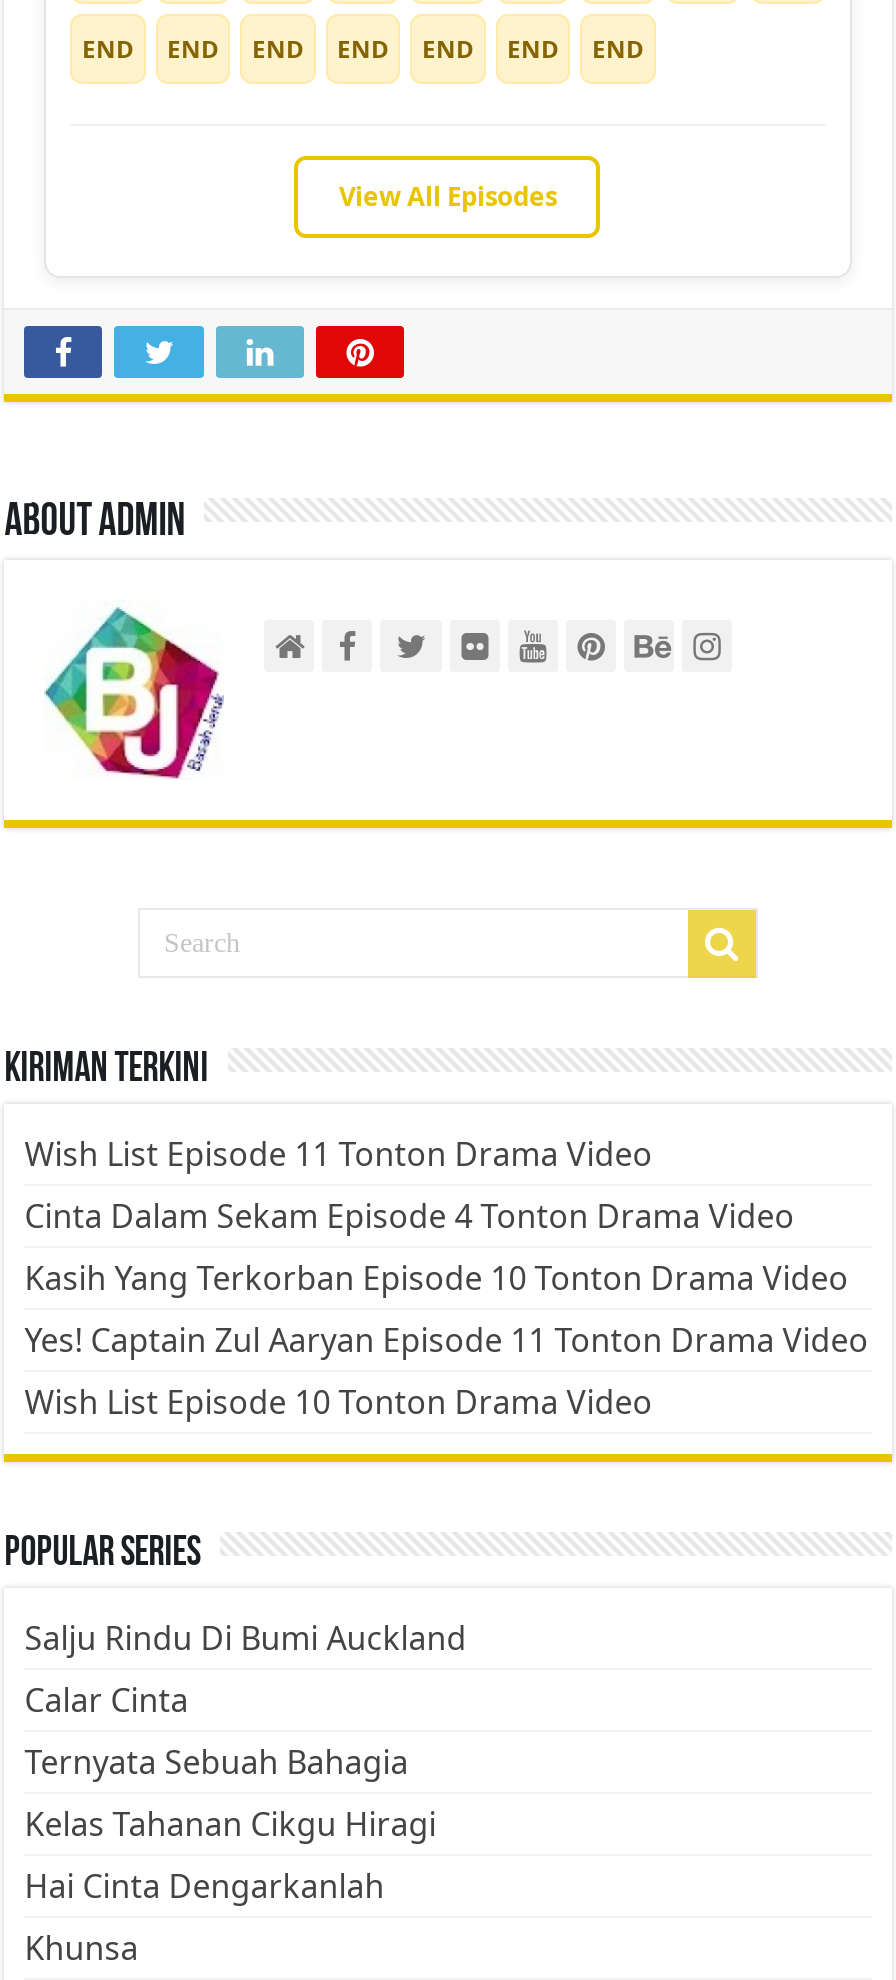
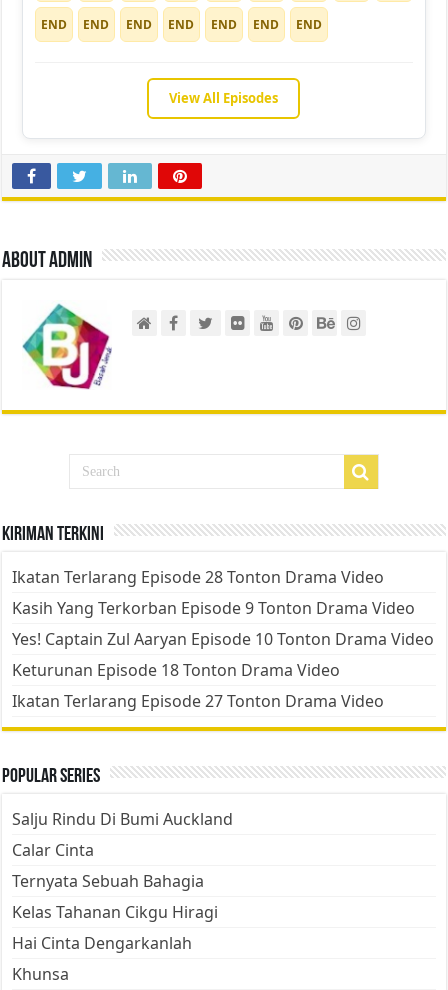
[24,1132,868,1424] Wish List Episode 11 Tonton Drama Video | Cinta Dalam Sekam Episode 4 Tonton Drama Video | Kasih Yang Terkorban Episode 10 Tonton Drama Video | Yes! Captain Zul Aaryan Episode 11 Tonton Drama Video | Wish List Episode 10 Tonton Drama Video -> [12,566,434,712] Ikatan Terlarang Episode 28 Tonton Drama Video | Kasih Yang Terkorban Episode 9 Tonton Drama Video | Yes! Captain Zul Aaryan Episode 10 Tonton Drama Video | Keturunan Episode 18 Tonton Drama Video | Ikatan Terlarang Episode 27 Tonton Drama Video

